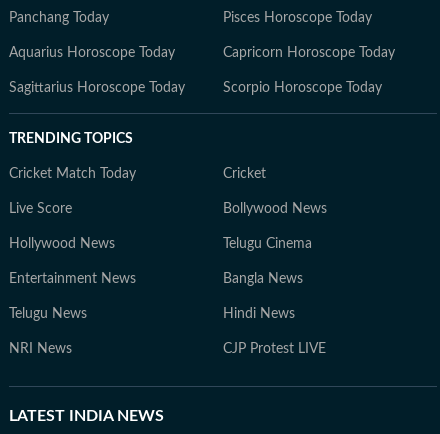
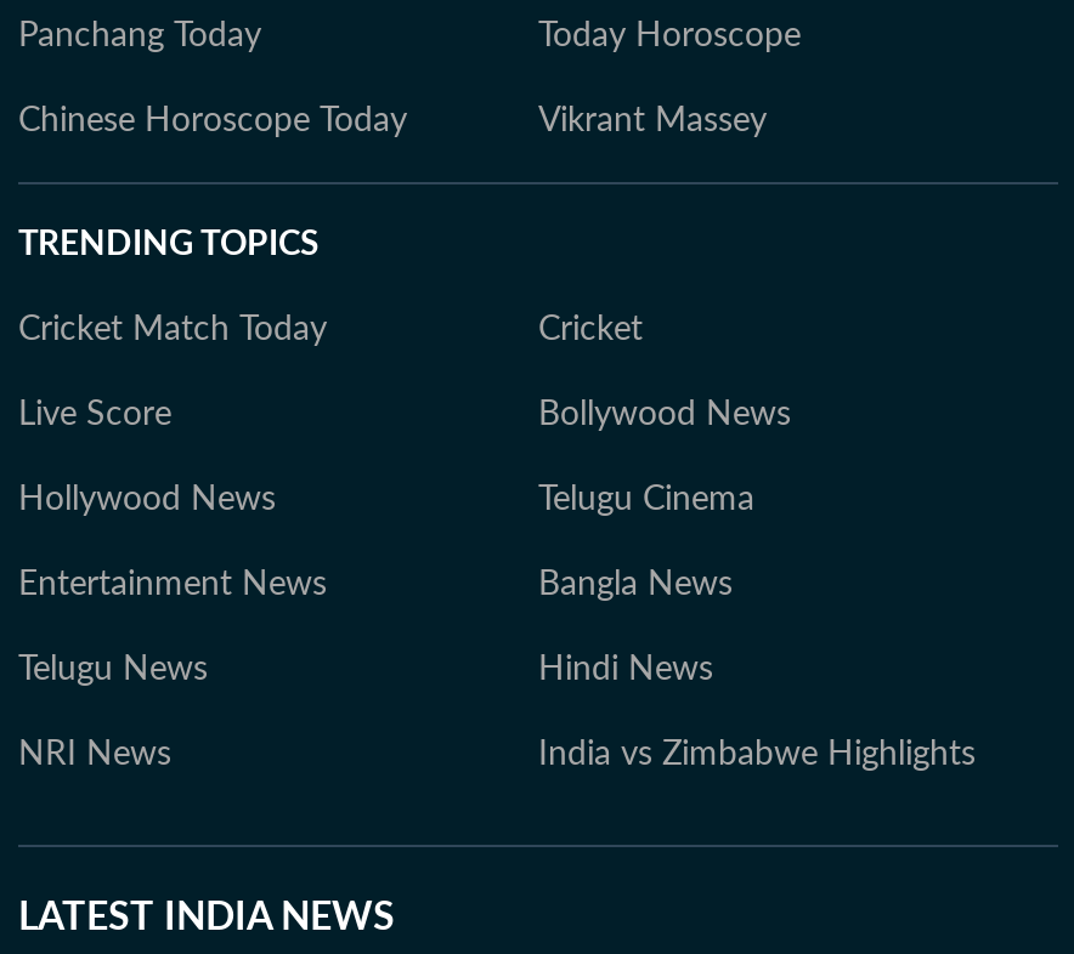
[9,11,395,95] Pisces Horoscope Today | Aquarius Horoscope Today | Capricorn Horoscope Today | Sagittarius Horoscope Today | Scorpio Horoscope Today -> [18,19,801,138] Today Horoscope | Chinese Horoscope Today | Vikrant Massey
[223,342,326,356] CJP Protest LIVE -> [538,737,976,771] India vs Zimbabwe Highlights

